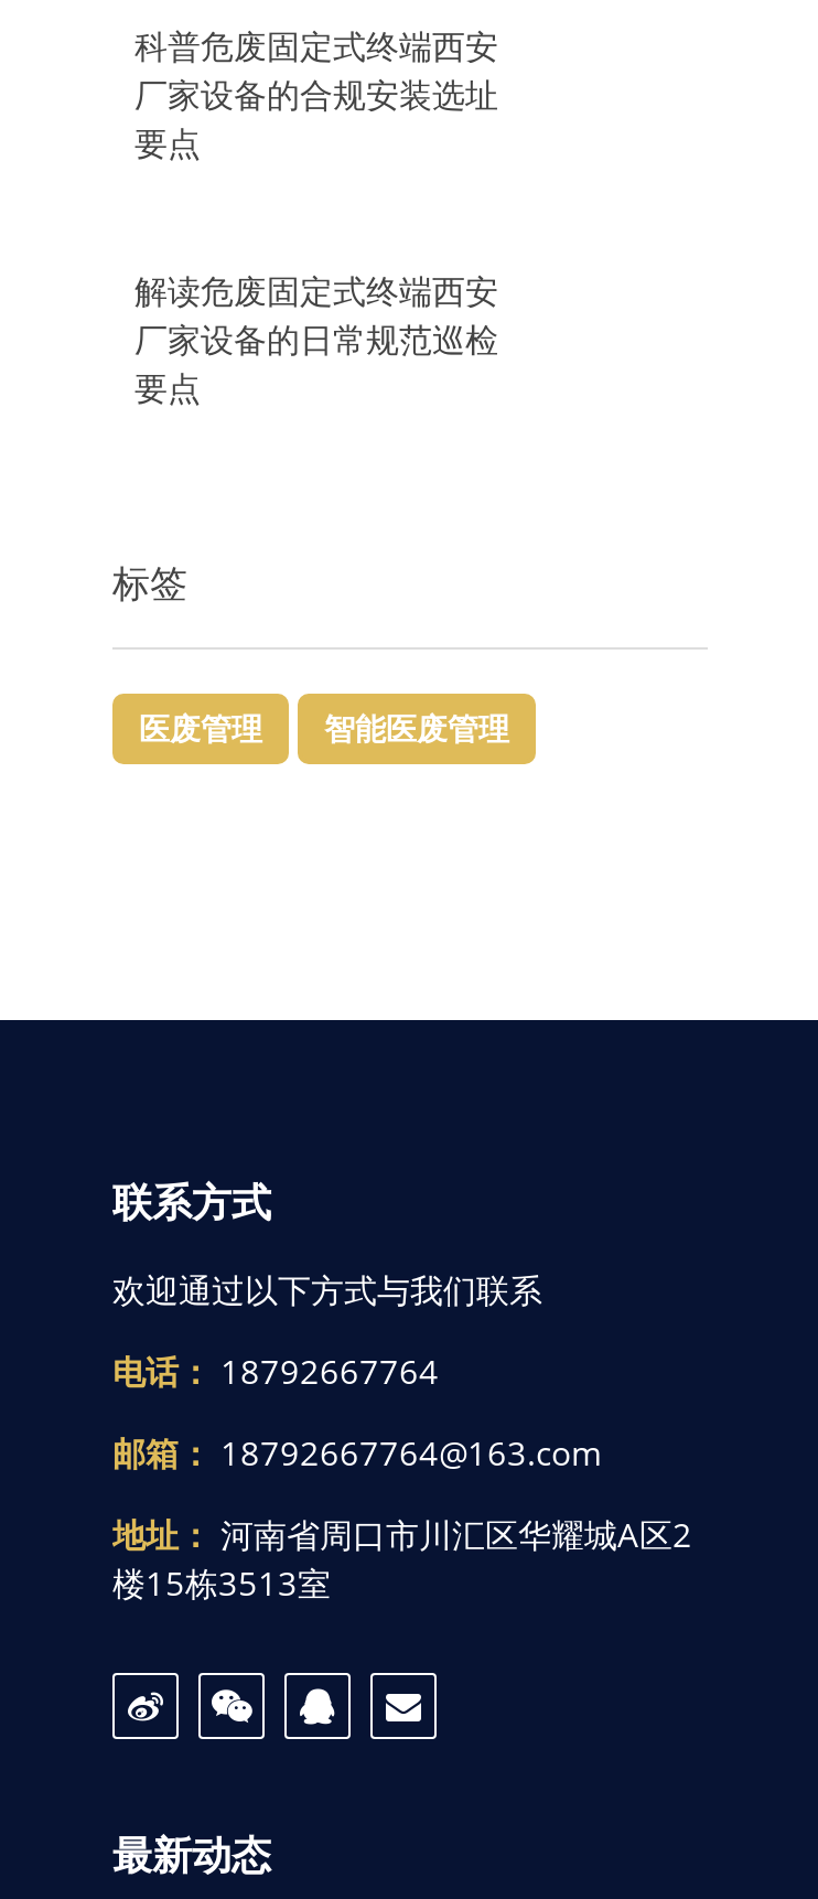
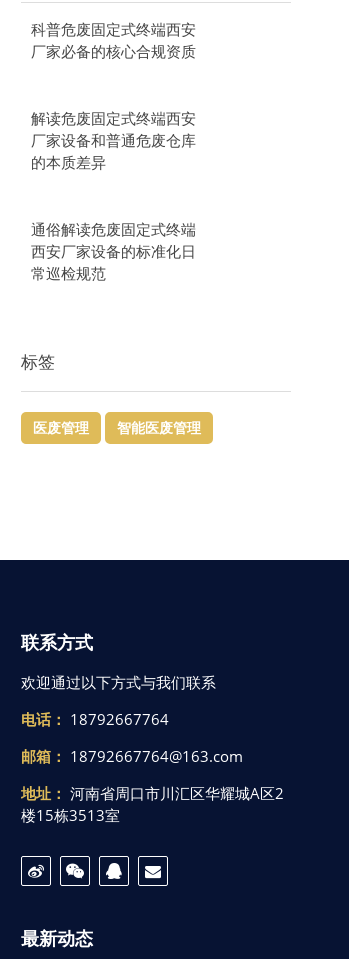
[134,72,498,164] 厂家设备的合规安装选址 | 要点 -> [31,41,196,61] 厂家必备的核心合规资质
moved [134,268,498,312] -> [31,108,196,128]: 解读危废固定式终端西安
[134,316,498,409] 厂家设备的日常规范巡检 | 要点 -> [31,130,196,283] 厂家设备和普通危废仓库 | 的本质差异 | 通俗解读危废固定式终端 | 西安厂家设备的标准化日 | 常巡检规范

